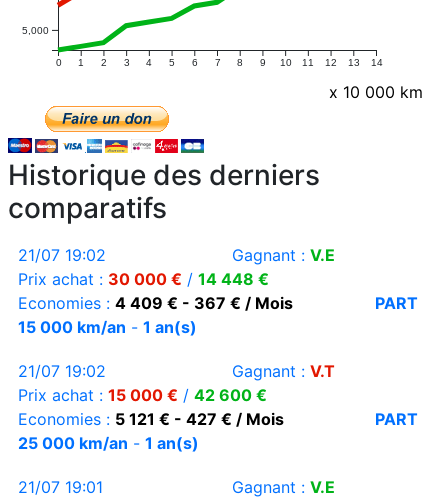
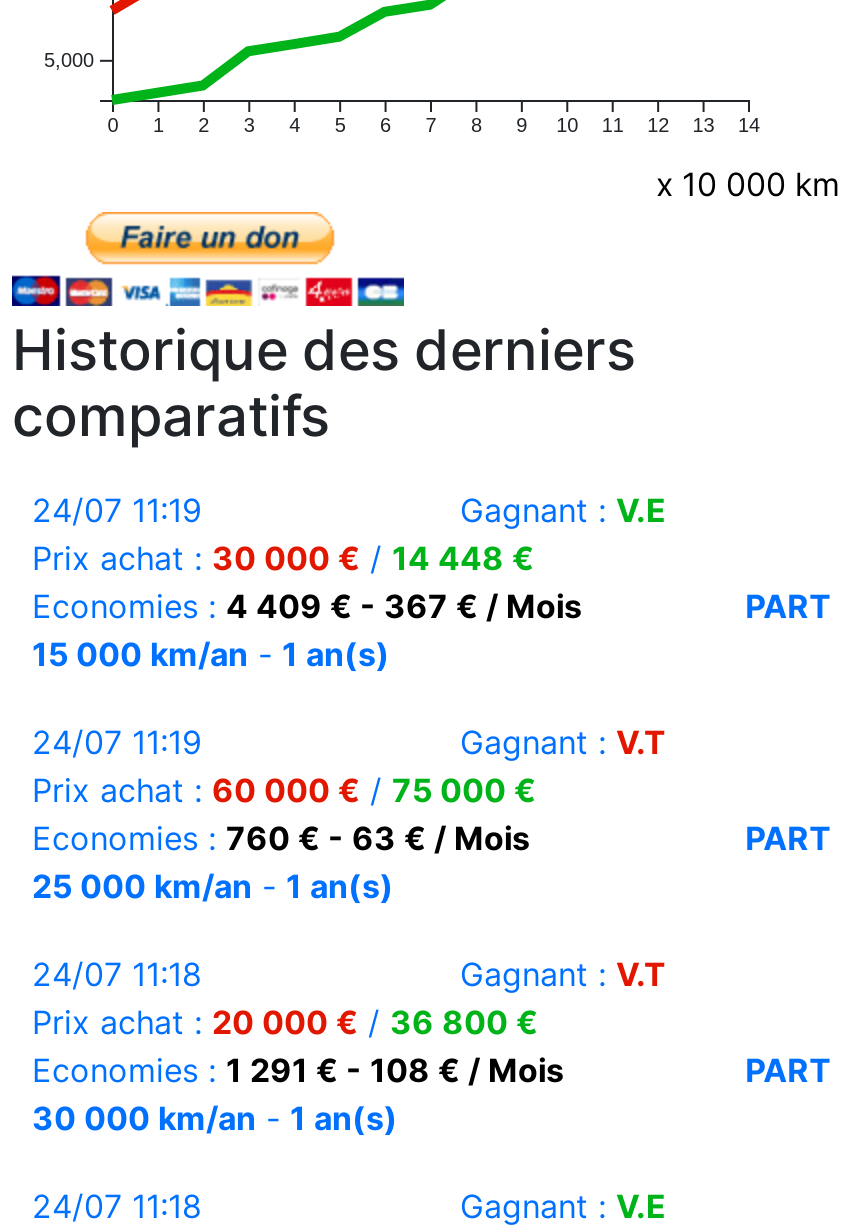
[18,245,106,265] 21/07 19:02 -> [32,491,202,531] 24/07 11:19
[18,361,106,381] 21/07 19:02 -> [32,723,202,763] 24/07 11:19
[18,385,267,405] Prix achat : 15 000 €/ 42 600 € -> [32,771,536,811] Prix achat : 60 000 €/ 75 000 €
[18,409,284,429] Economies : 5 121 € - 427 € / Mois -> [32,819,530,859] Economies : 760 € - 63 € / Mois
[18,477,103,497] 21/07 19:01 -> [32,955,831,1227] 24/07 11:18 | Gagnant : V.T | Prix achat : 20 000 €/ 36 800 € | Economies : 1 291 € - 108 € / Mois | PART | 30 000 km/an - 1 an(s) | 24/07 11:18

